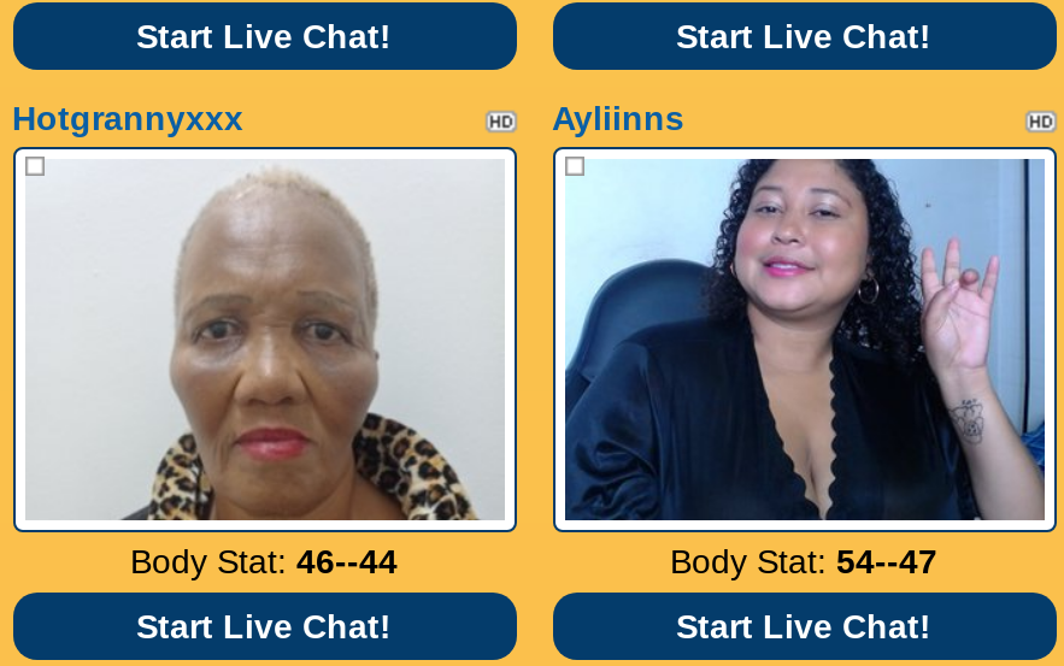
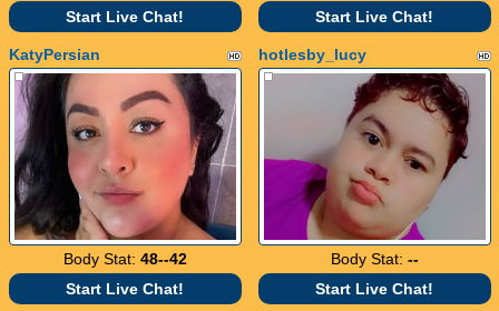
[12,99,243,137] Hotgrannyxxx -> [8,46,100,63] KatyPersian
[552,99,684,137] Ayliinns -> [258,46,366,63] hotlesby_lucy
[25,159,502,580] [image] | Body Stat: 46--44 -> [13,72,236,268] [image] | Body Stat: 48--42
[563,157,1045,580] [image] | Body Stat: 54--47 -> [263,72,486,268] [image] | Body Stat: --

